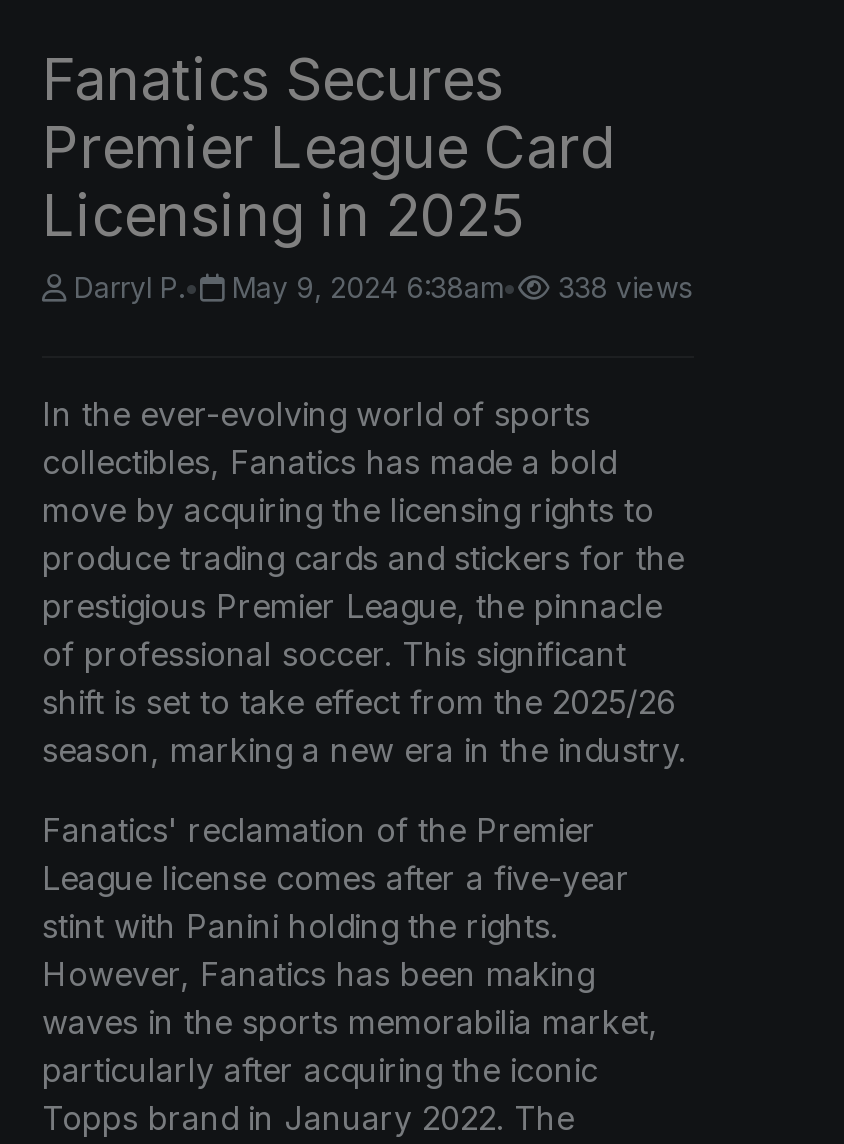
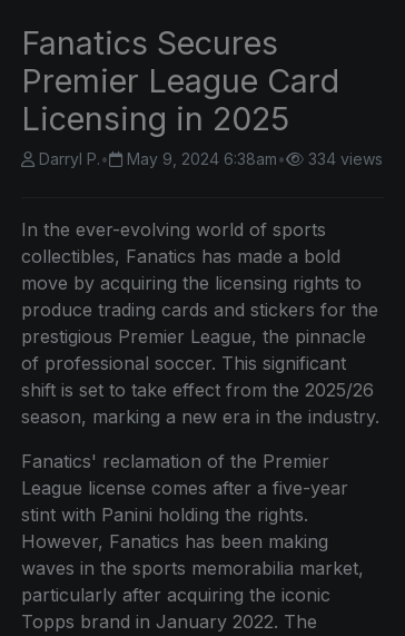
[74,270,692,304] Darryl P.• May 9, 2024 6:38am• 338 views -> [39,149,383,168] Darryl P.• May 9, 2024 6:38am• 334 views

